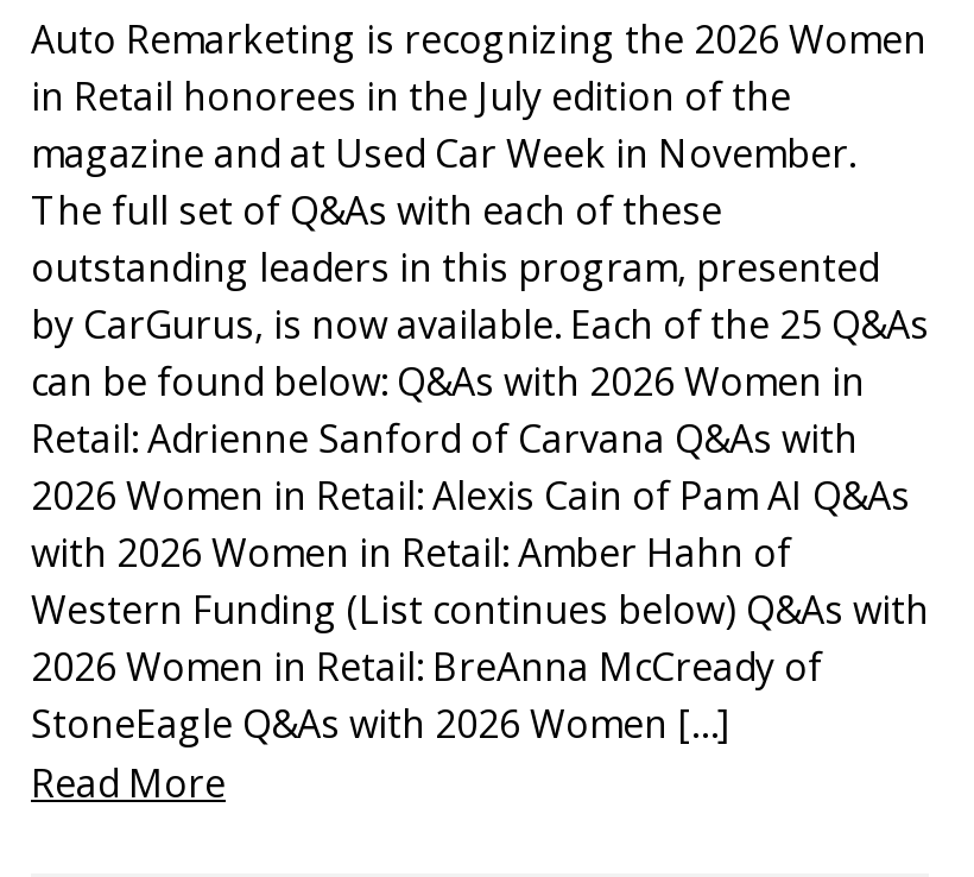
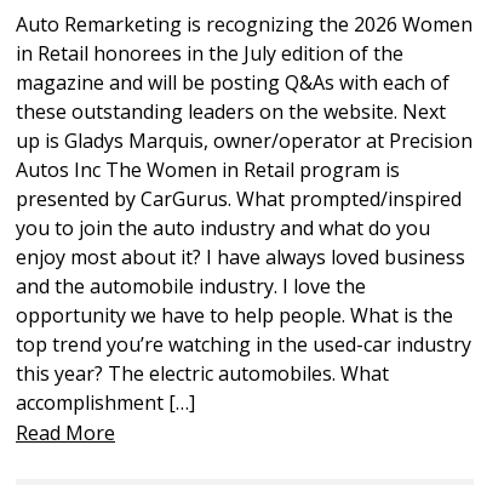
[31,127,929,750] magazine and at Used Car Week in November. | The full set of Q&As with each of these | outstanding leaders in this program, presented | by CarGurus, is now available. Each of the 25 Q&As | can be found below: Q&As with 2026 Women in | Retail: Adrienne Sanford of Carvana Q&As with | 2026 Women in Retail: Alexis Cain of Pam AI Q&As | with 2026 Women in Retail: Amber Hahn of | Western Funding (List continues below) Q&As with | 2026 Women in Retail: BreAnna McCready of | StoneEagle Q&As with 2026 Women […] -> [16,69,472,416] magazine and will be posting Q&As with each of | these outstanding leaders on the website. Next | up is Gladys Marquis, owner/operator at Precision | Autos Inc The Women in Retail program is | presented by CarGurus. What prompted/inspired | you to join the auto industry and what do you | enjoy most about it? I have always loved business | and the automobile industry. I love the | opportunity we have to help people. What is the | top trend you’re watching in the used-car industry | this year? The electric automobiles. What | accomplishment […]

